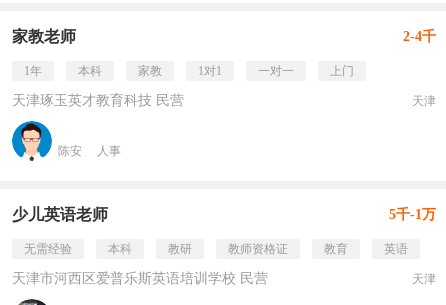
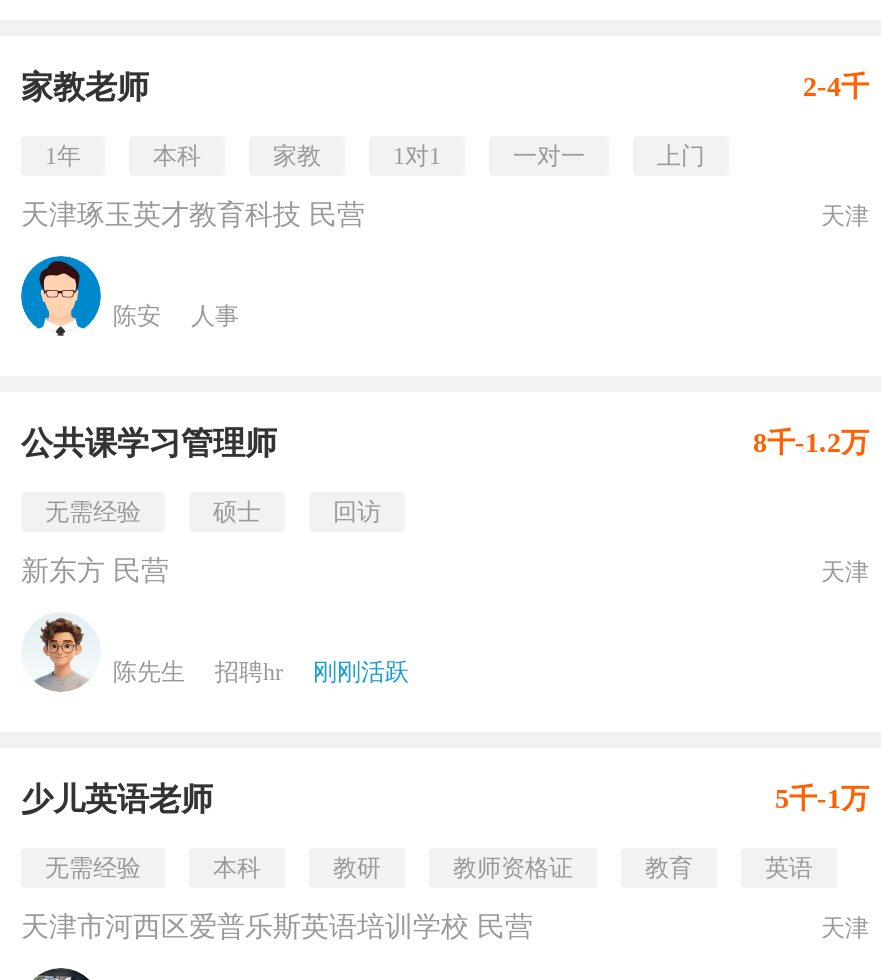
none -> [21,426,869,586] 公共课学习管理师 | 8千-1.2万 | 无需经验 | 硕士 | 回访 | 新东方 民营 | 天津
none -> [25,612,409,692] [image] | 陈先生 | 招聘hr | 刚刚活跃

